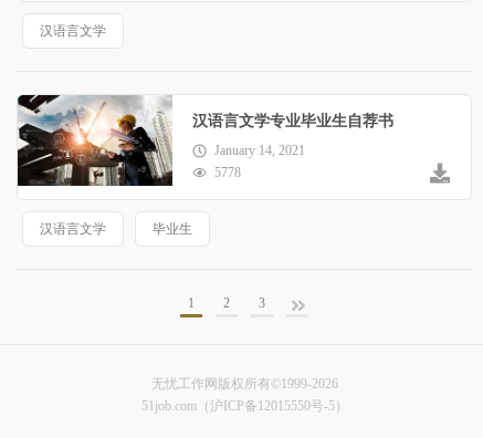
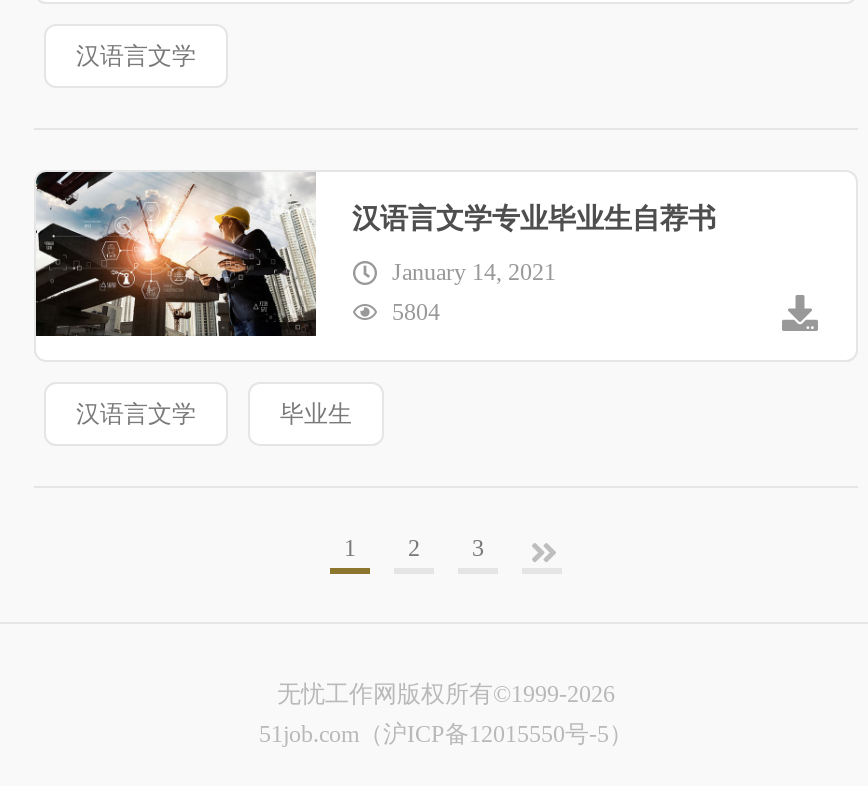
[214,165,241,180] 5778 -> [392,298,440,326] 5804

